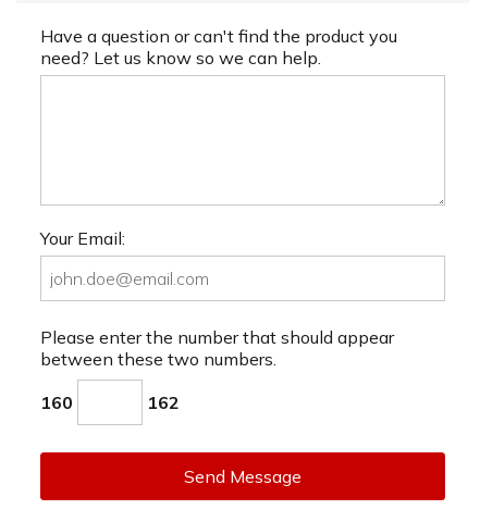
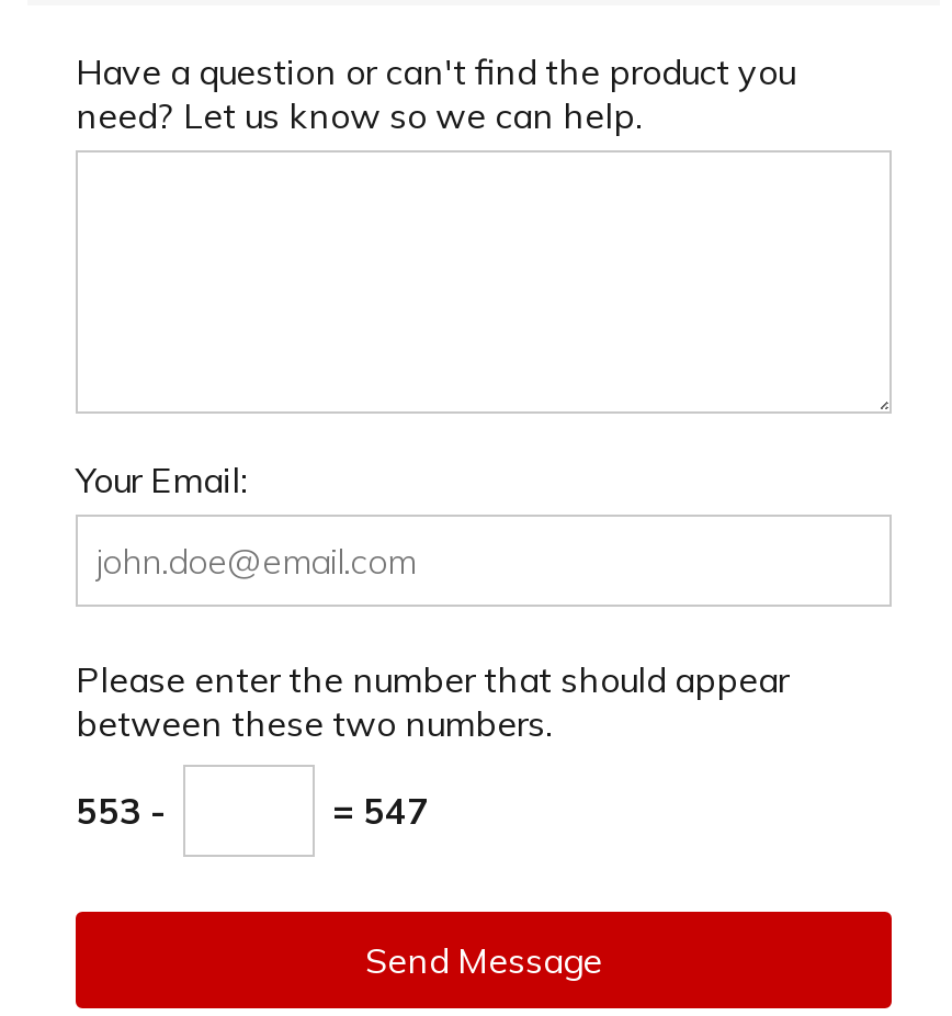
[40,392,180,414] 160 | 162 -> [76,790,429,834] 553 - | = 547

